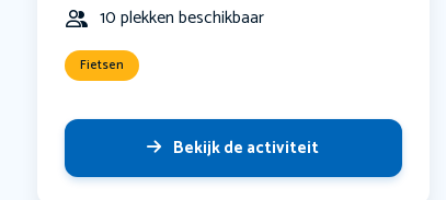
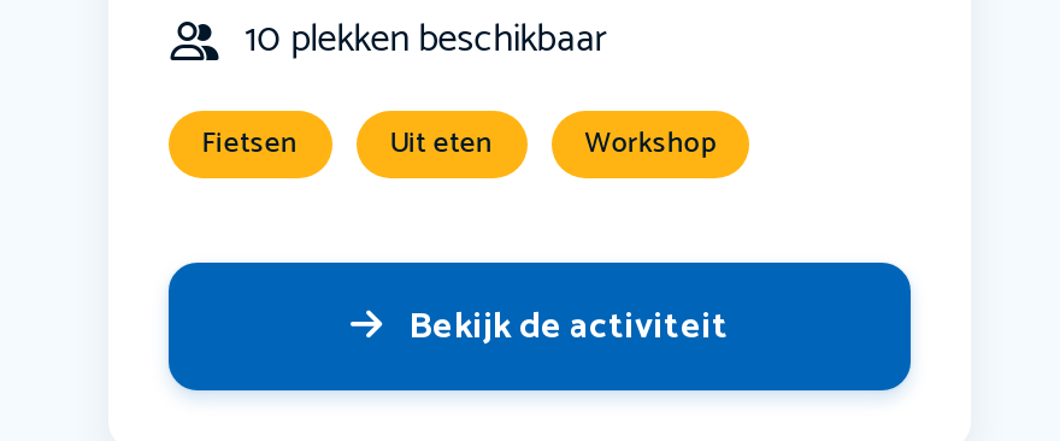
none -> [390,121,715,167] Uit eten | Workshop

